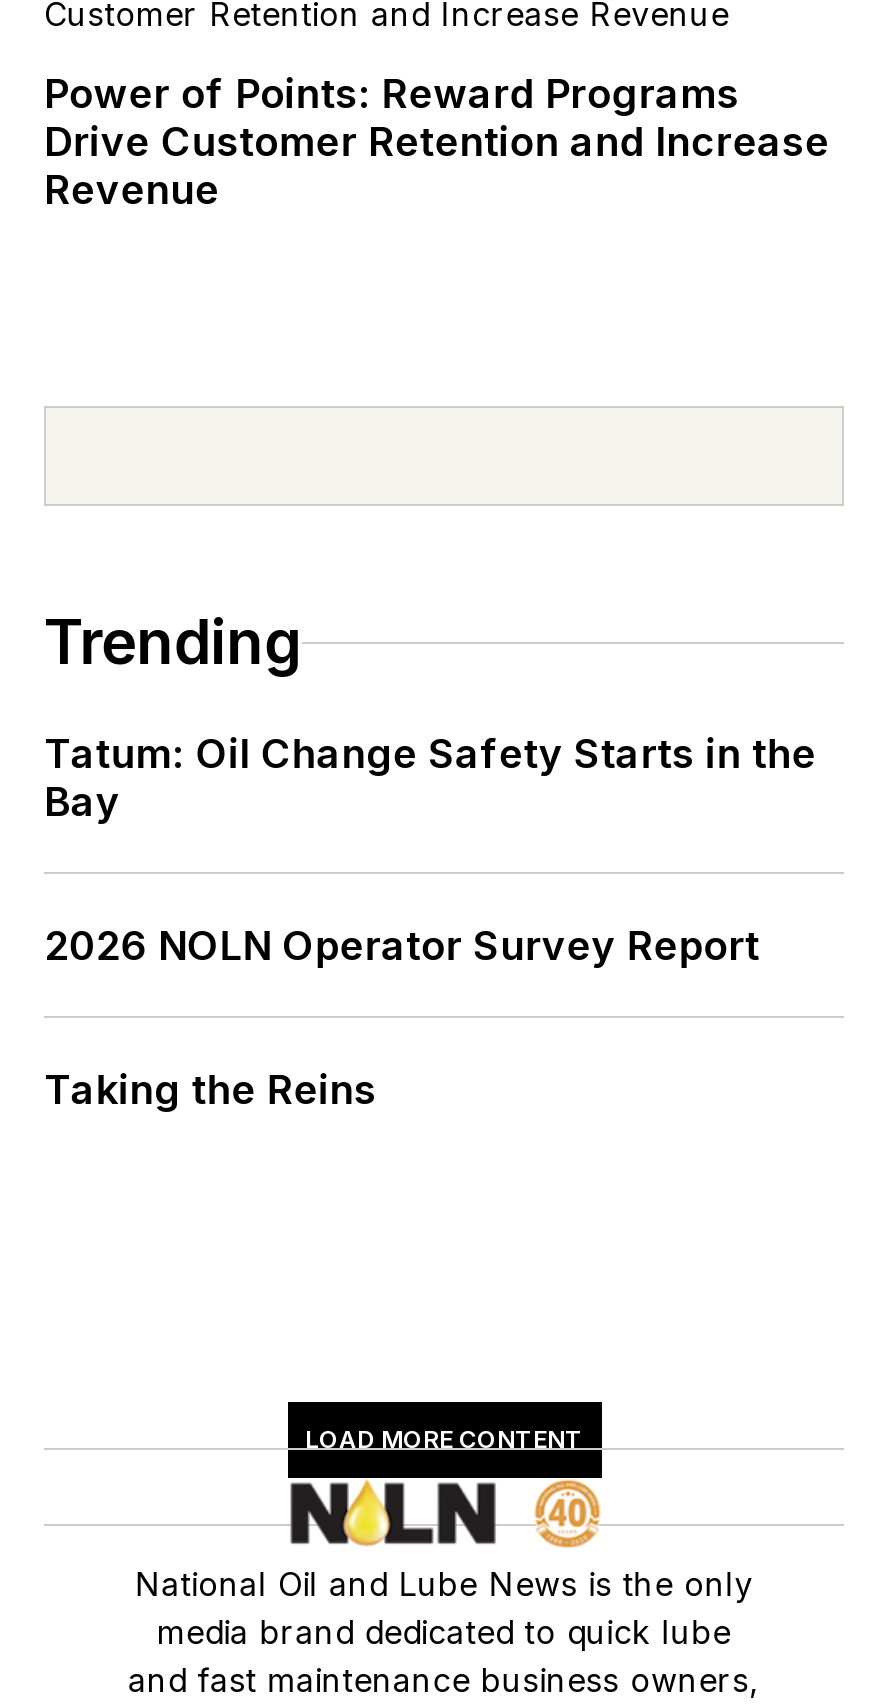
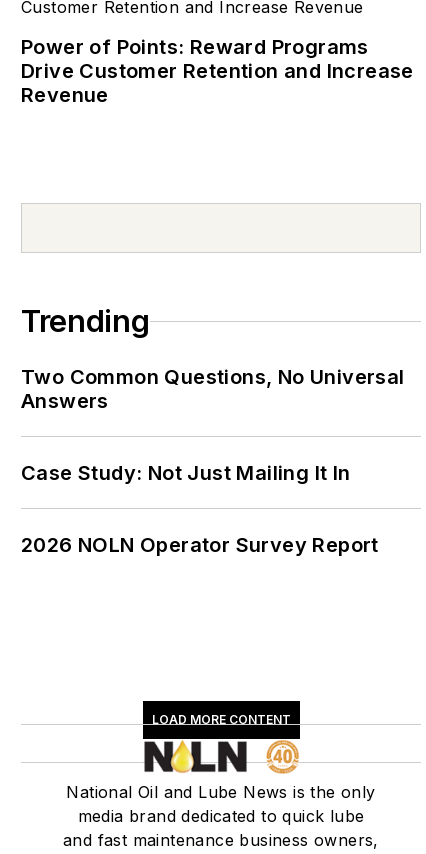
[44,731,816,827] Tatum: Oil Change Safety Starts in the | Bay -> [21,365,405,485] Two Common Questions, No Universal | Answers | Case Study: Not Just Mailing It In
moved [44,923,760,971] -> [21,533,379,557]: 2026 NOLN Operator Survey Report
[44,1067,377,1115] Taking the Reins -> none

